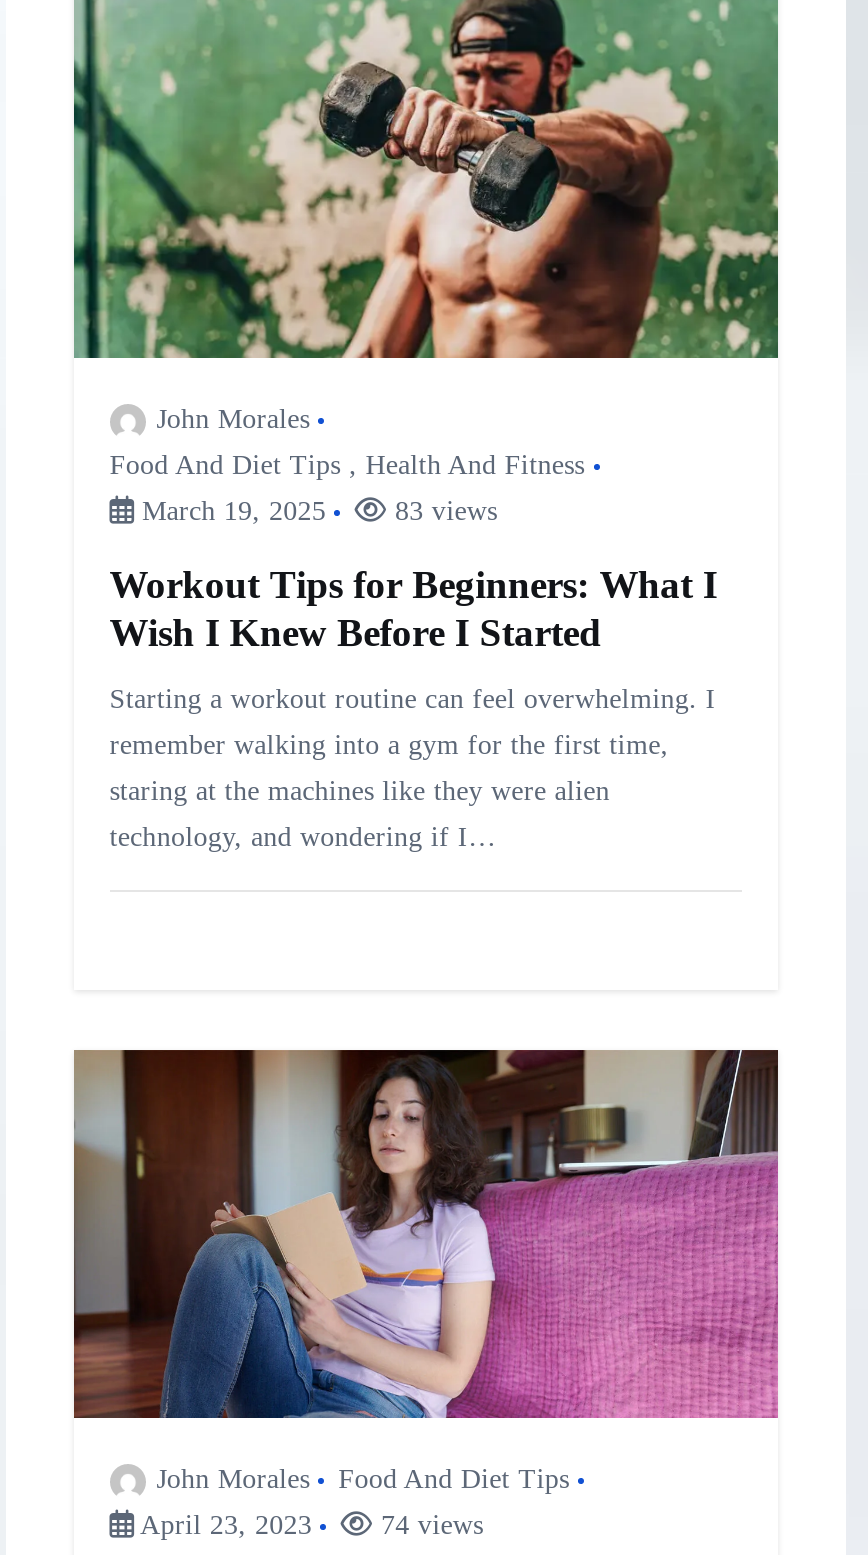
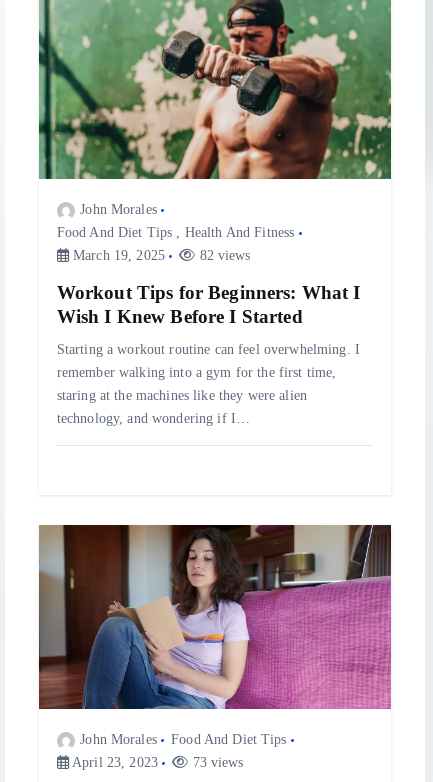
[387,497,497,527] 83 views -> [195,248,251,263] 82 views
[373,1511,483,1541] 74 views -> [188,755,244,770] 73 views

